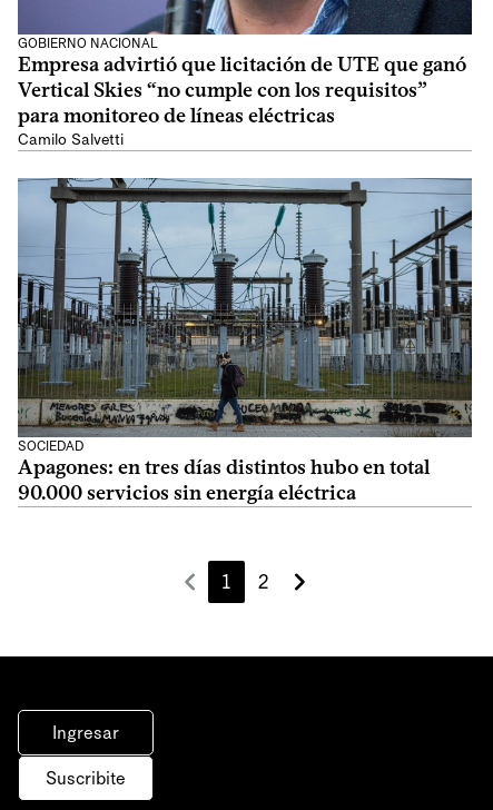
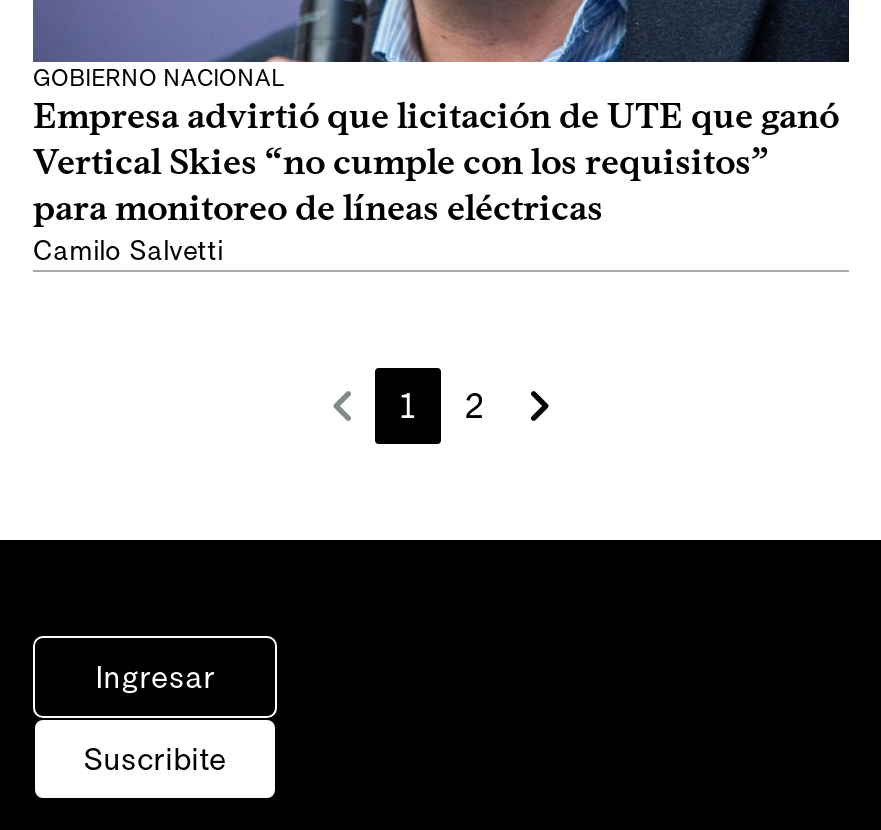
[17,177,473,505] [image] | SOCIEDAD | Apagones: en tres días distintos hubo en total | 90.000 servicios sin energía eléctrica -> none

